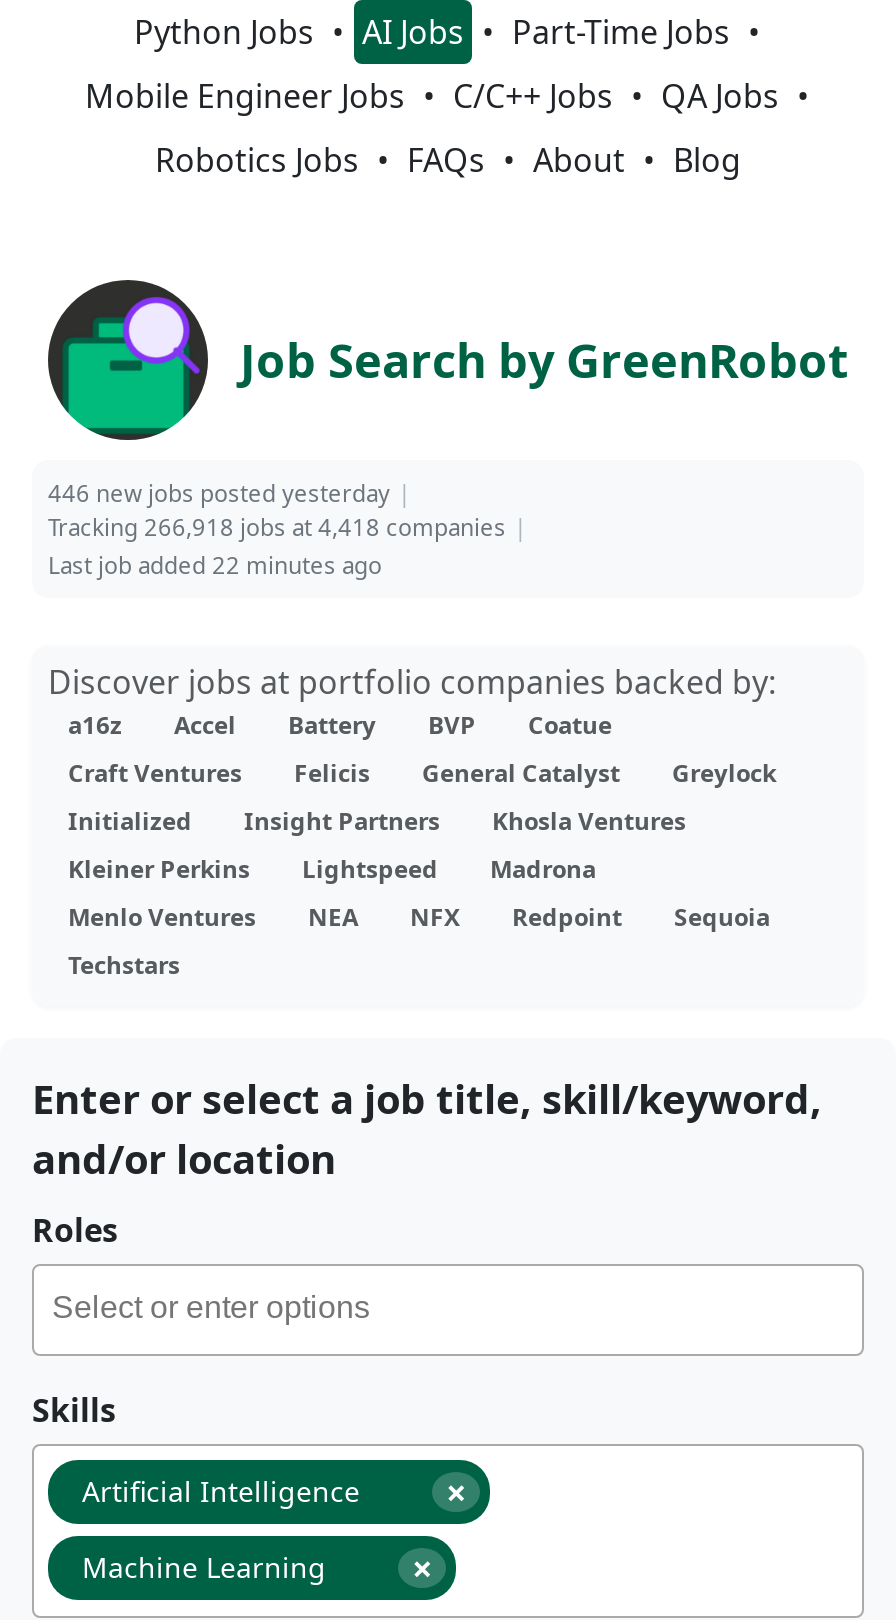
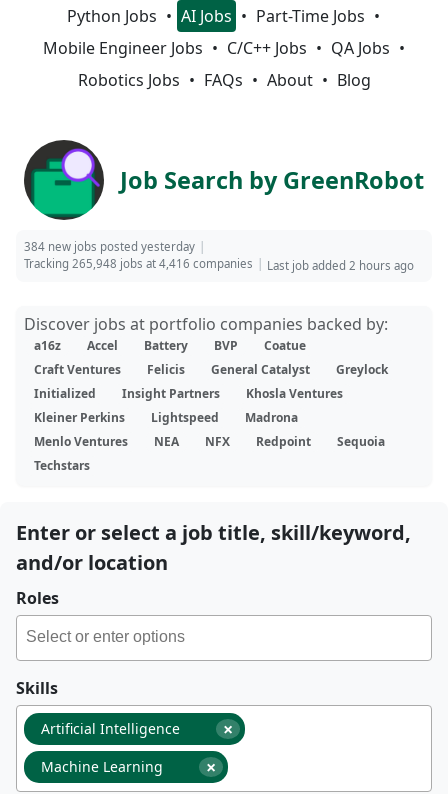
[48,478,390,508] 446 new jobs posted yesterday -> [24,239,195,254] 384 new jobs posted yesterday
[48,512,506,542] Tracking 266,918 jobs at 4,418 companies -> [24,256,253,271] Tracking 265,948 jobs at 4,416 companies
[48,550,382,580] Last job added 22 minutes ago -> [267,258,414,273] Last job added 2 hours ago

